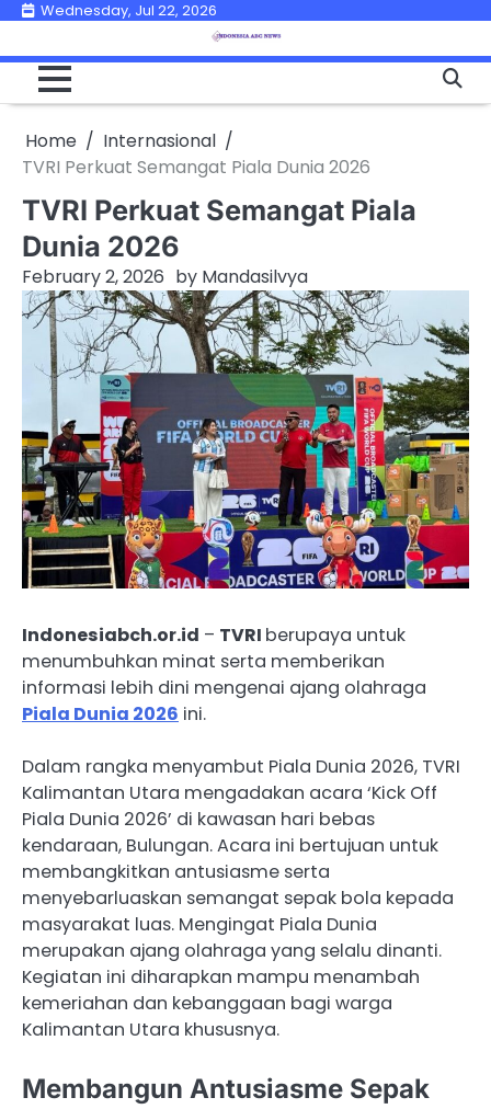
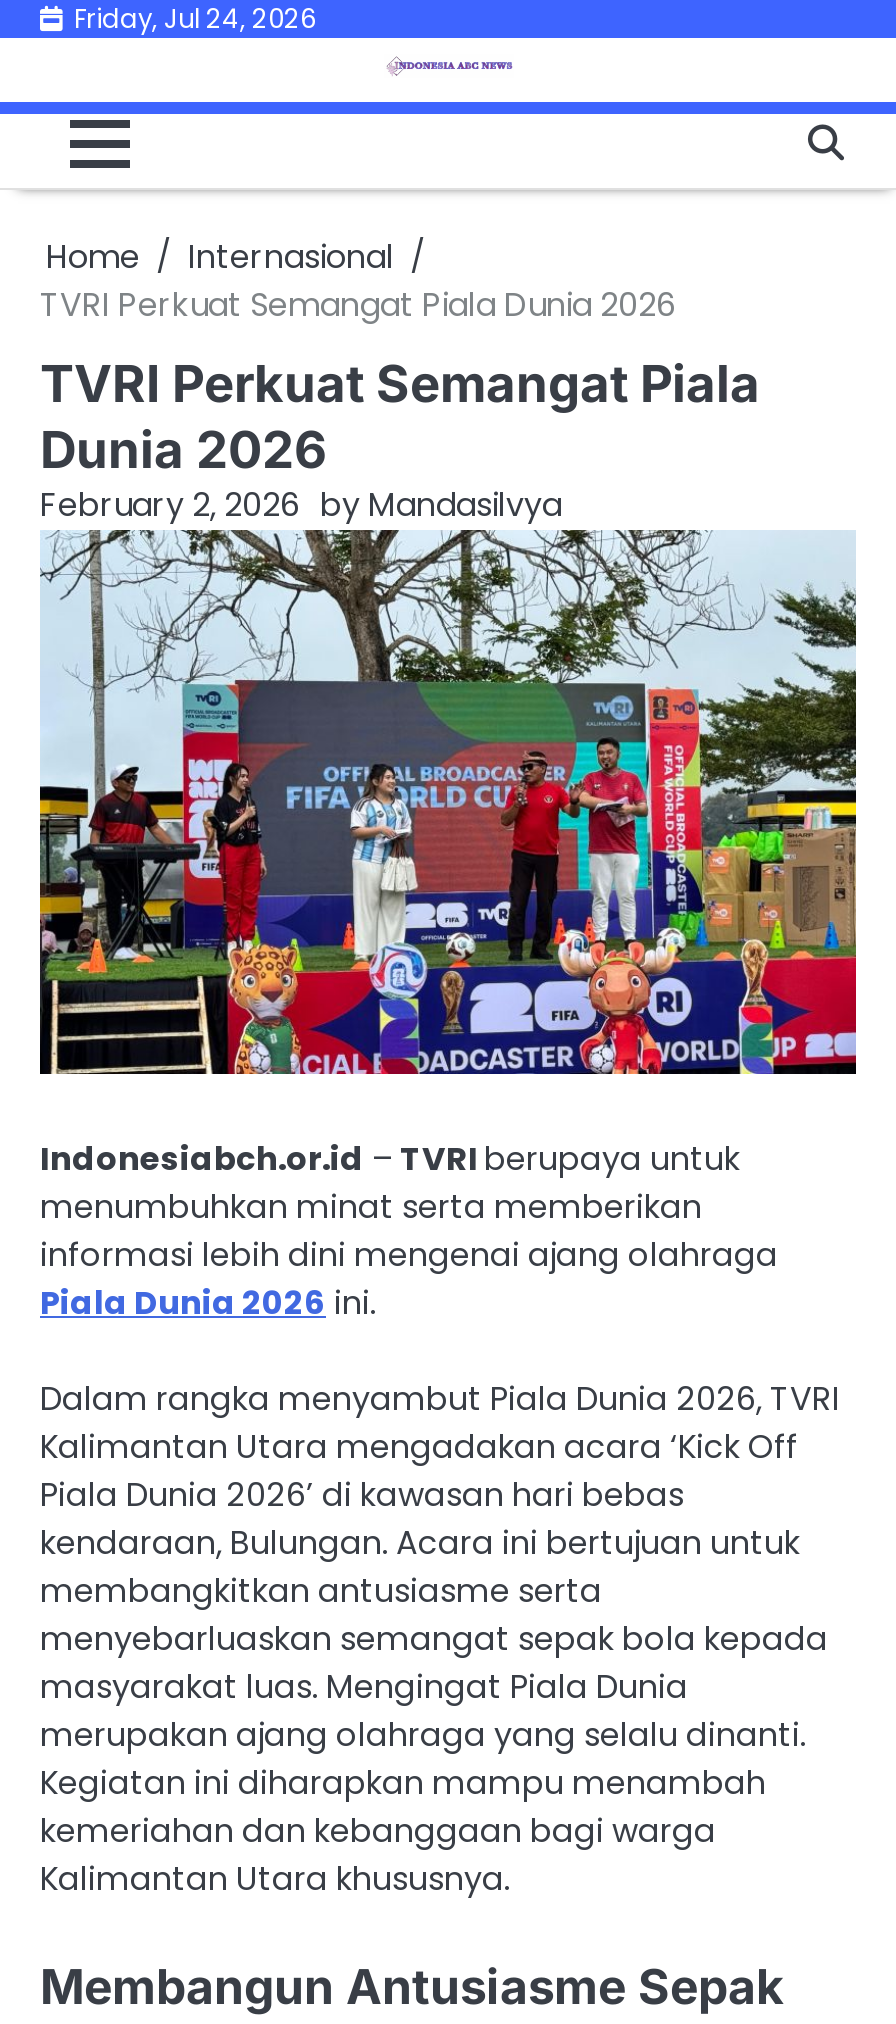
[41,0,217,21] Wednesday, Jul 22, 2026 -> [74,0,316,38] Friday, Jul 24, 2026

